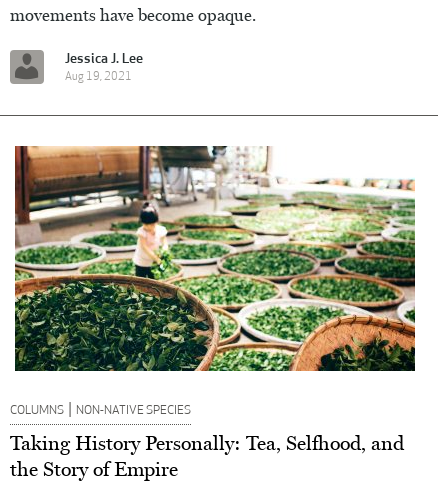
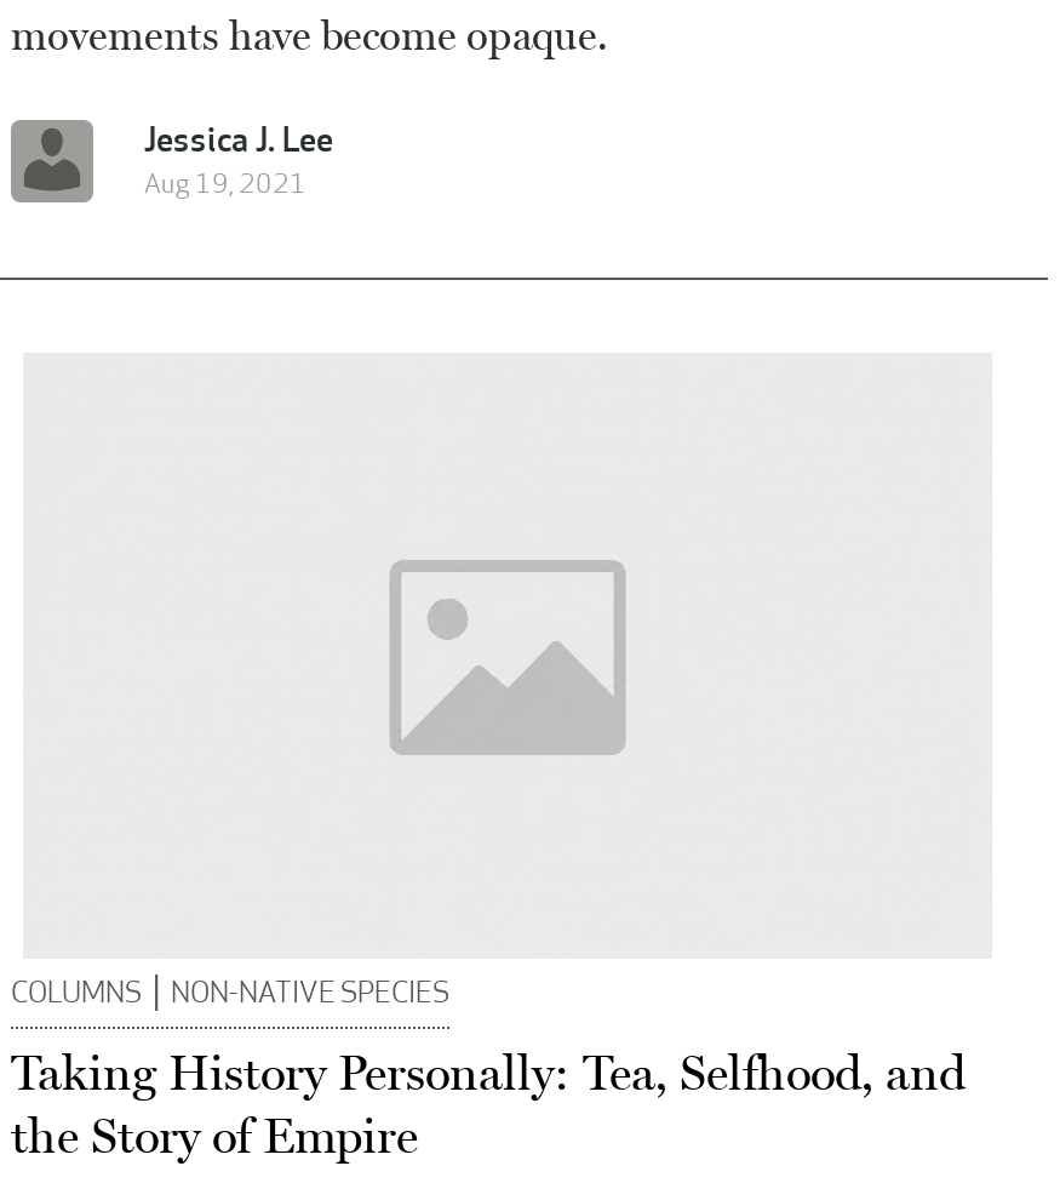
[14,145,416,372] [image] -> none

